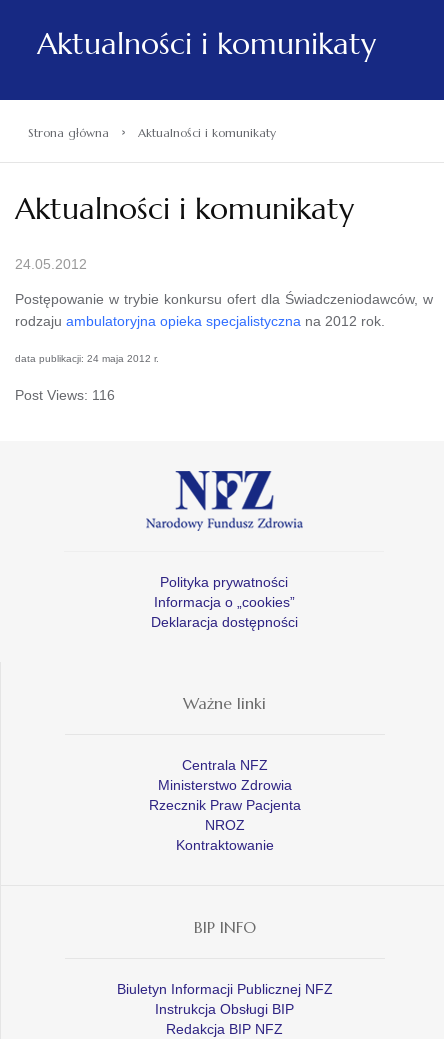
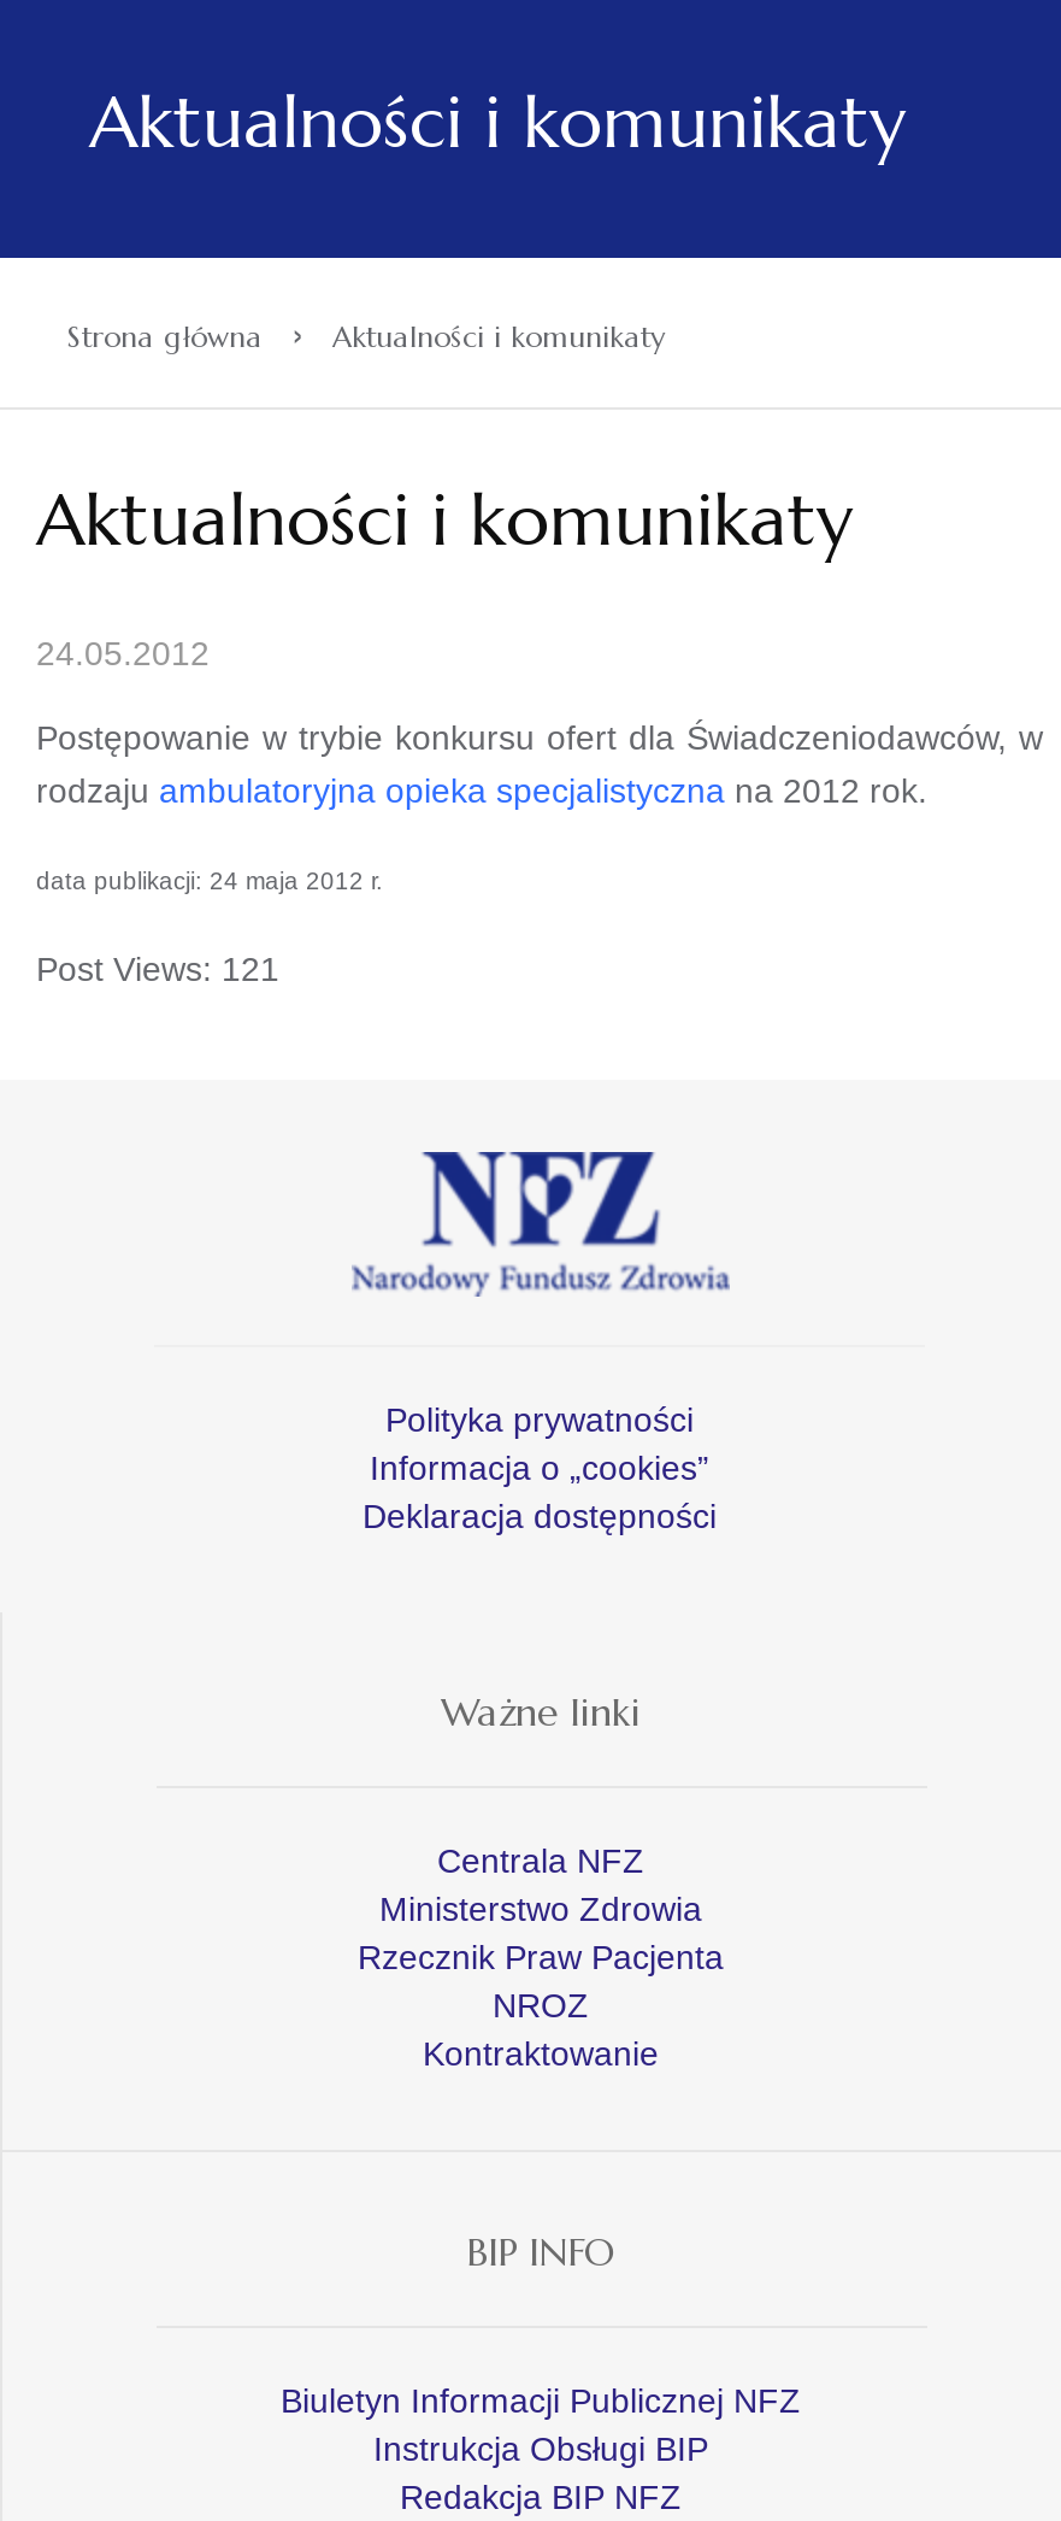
[15,387,115,403] Post Views: 116 -> [36,949,279,988] Post Views: 121

